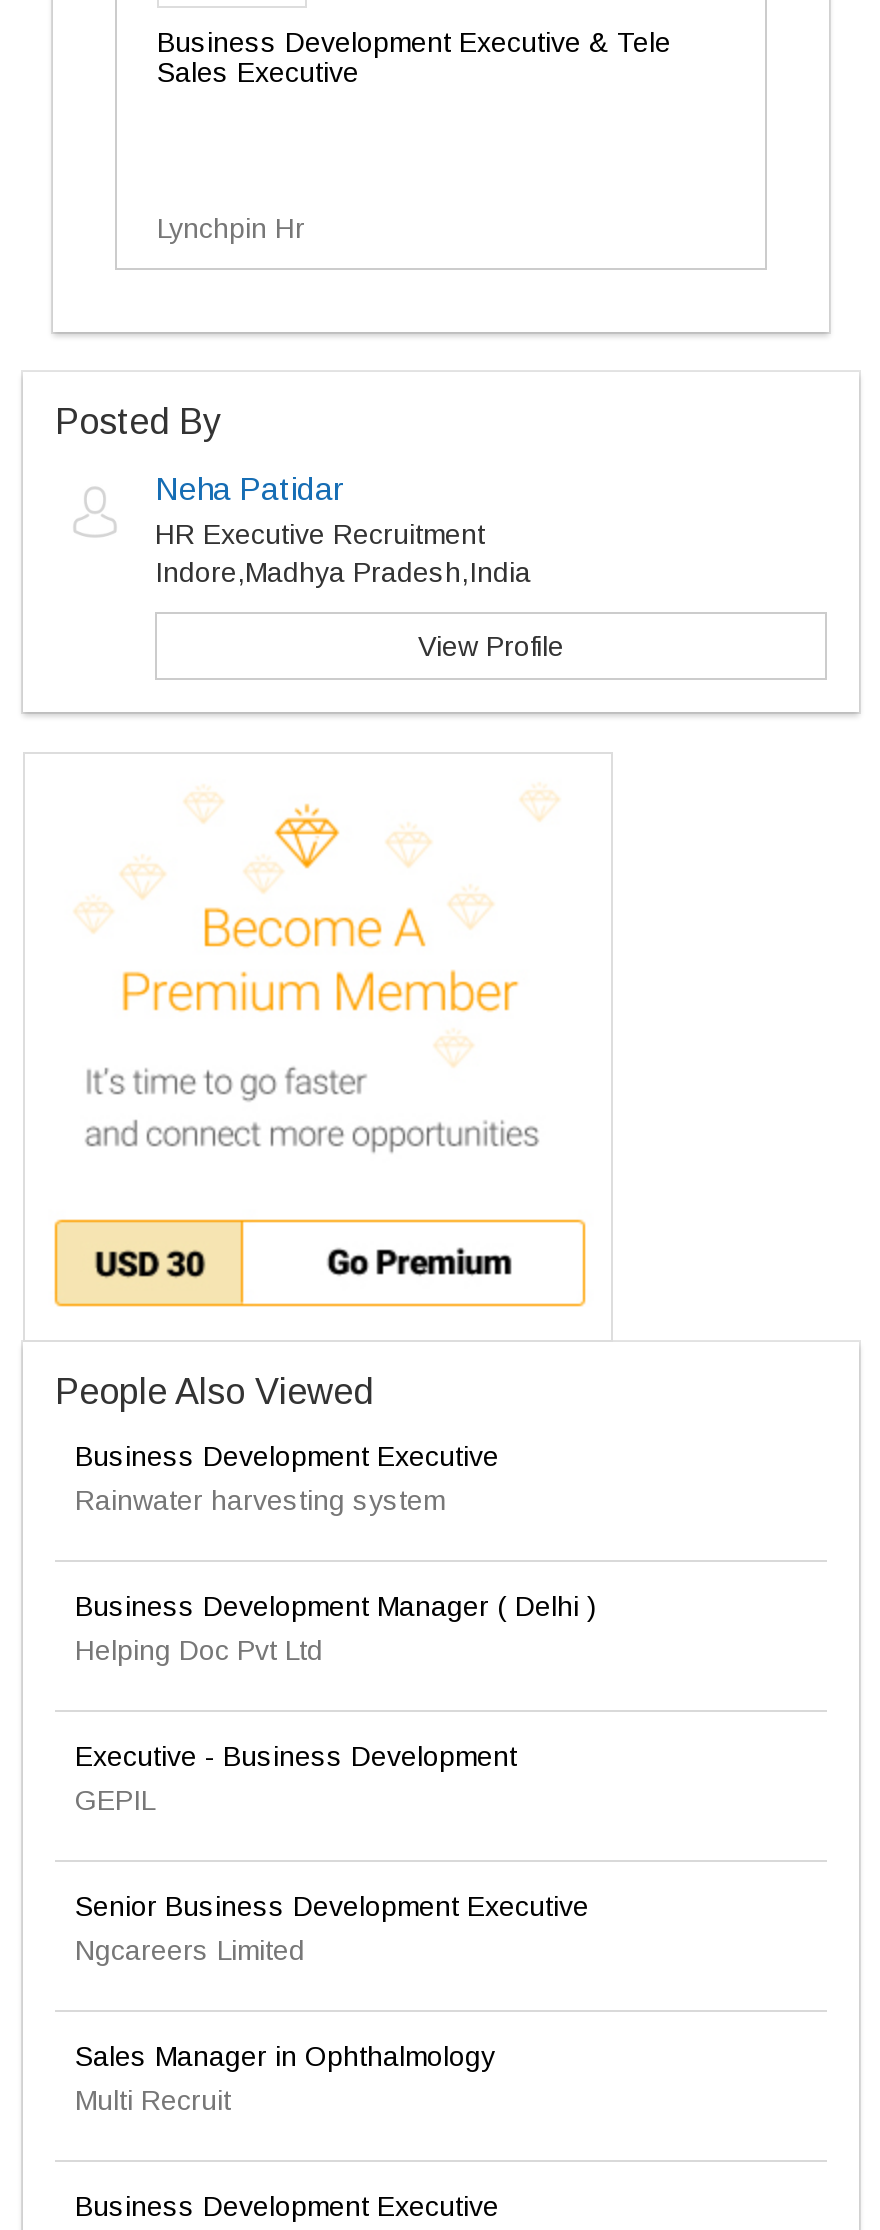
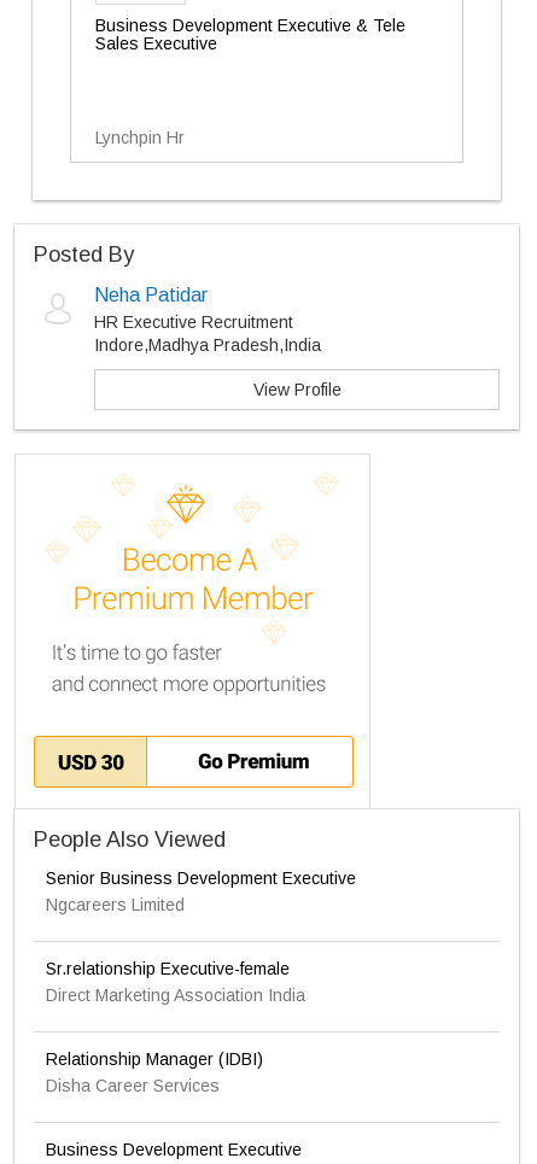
[75,1440,597,1816] Business Development Executive | Rainwater harvesting system | Business Development Manager ( Delhi ) | Helping Doc Pvt Ltd | Executive - Business Development | GEPIL -> none
moved [75,1890,589,1966] -> [46,868,356,914]: Senior Business Development Executive | Ngcareers Limited
[75,2040,495,2116] Sales Manager in Ophthalmology | Multi Recruit -> [46,959,305,1095] Sr.relationship Executive-female | Direct Marketing Association India | Relationship Manager (IDBI) | Disha Career Services

